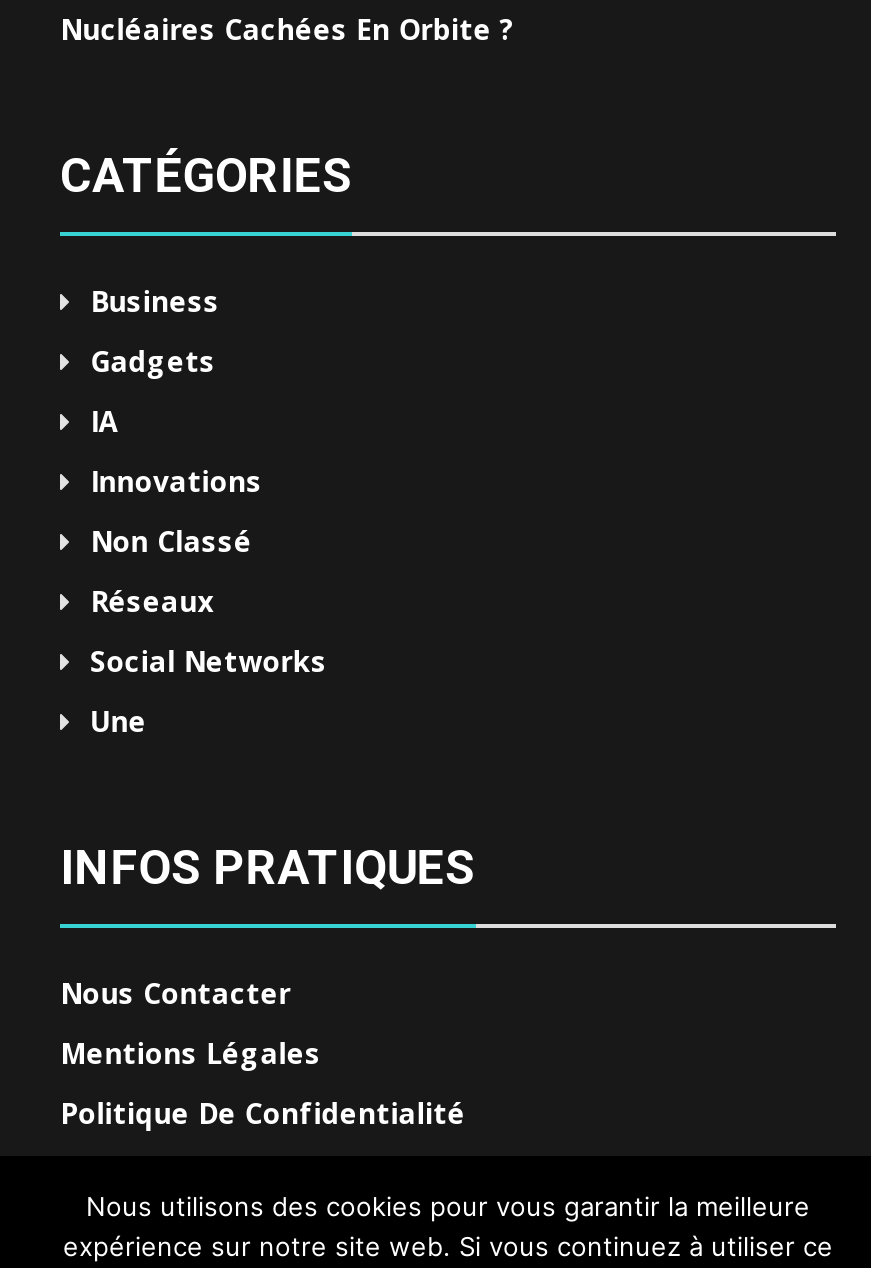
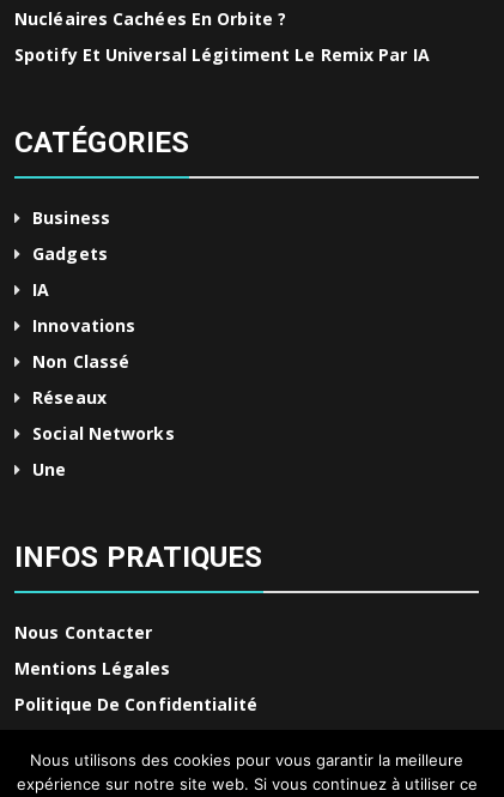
none -> [14,43,429,66] Spotify Et Universal Légitiment Le Remix Par IA

